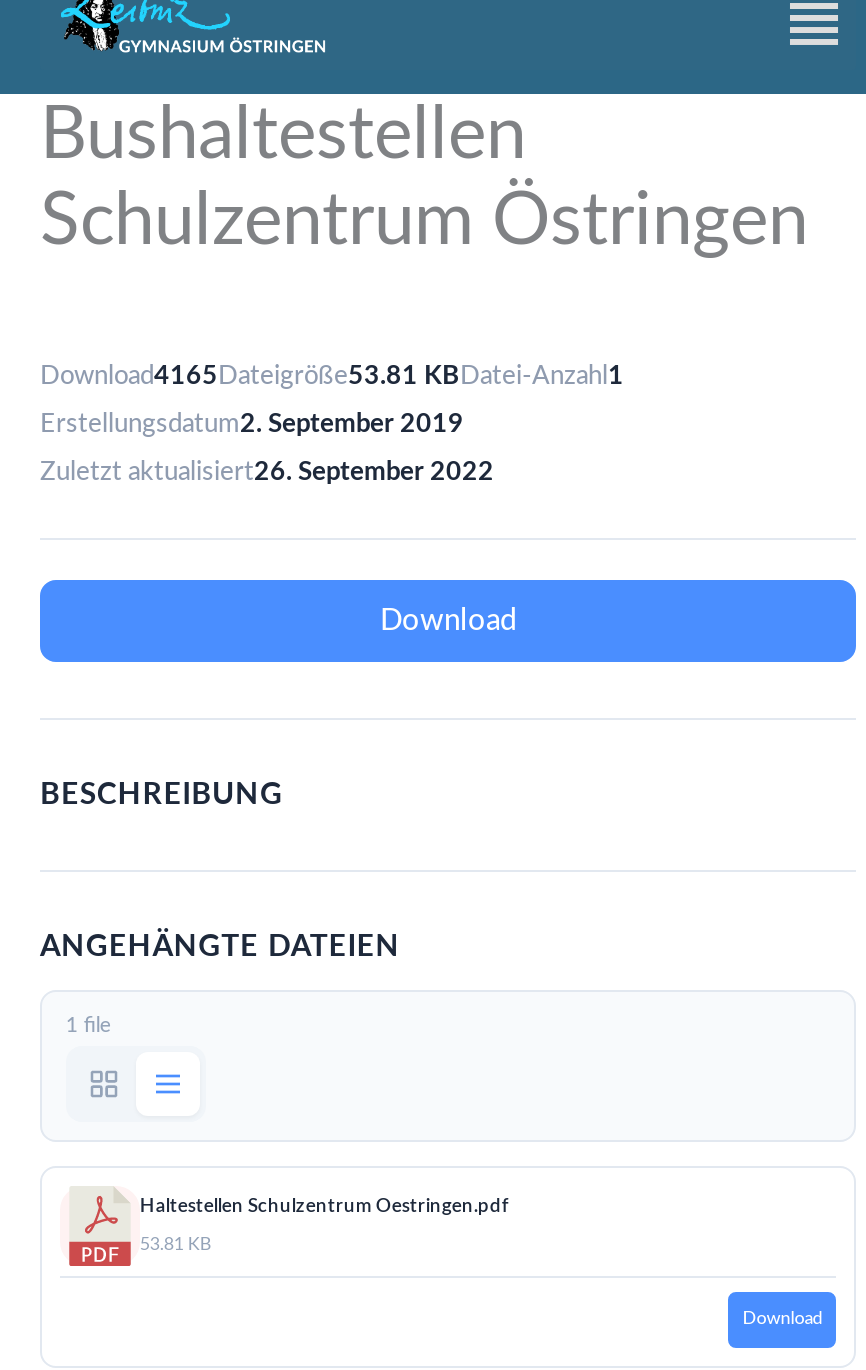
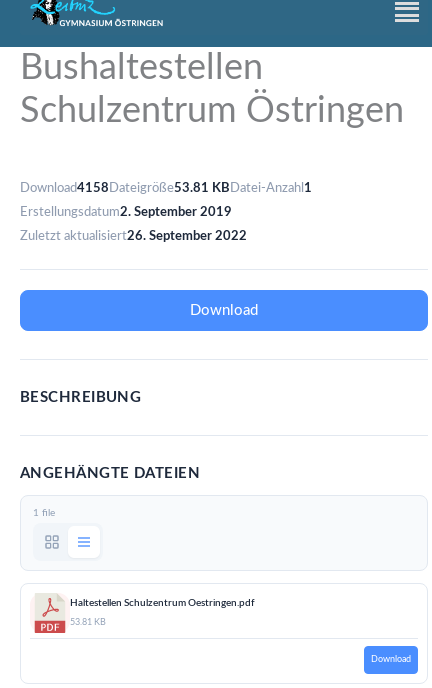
[40,363,624,389] Download4165 Dateigröße53.81 KB Datei-Anzahl1 -> [20,181,312,194] Download4158 Dateigröße53.81 KB Datei-Anzahl1

